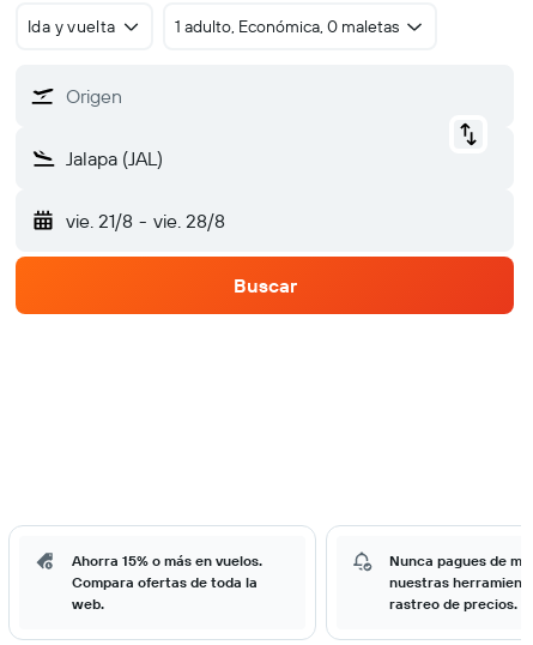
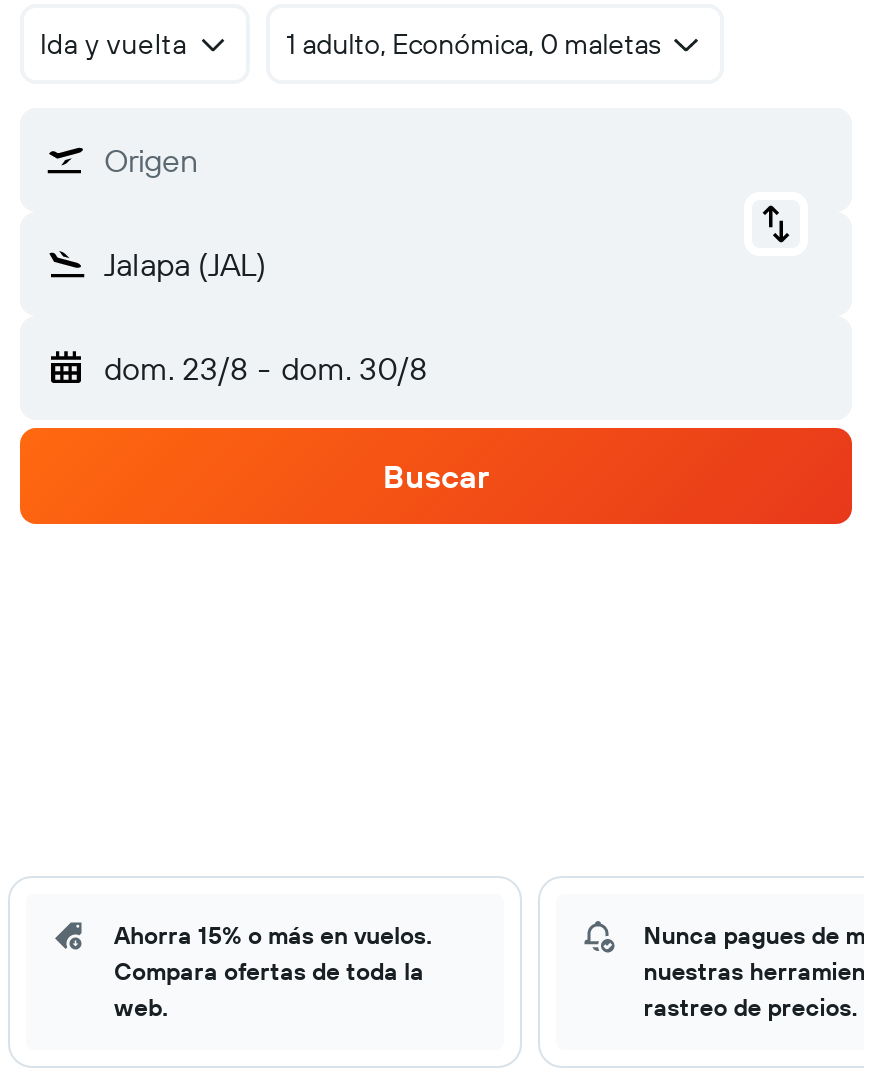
[66,209,225,233] vie. 21/8 - vie. 28/8 -> [104,348,427,388] dom. 23/8 - dom. 30/8

